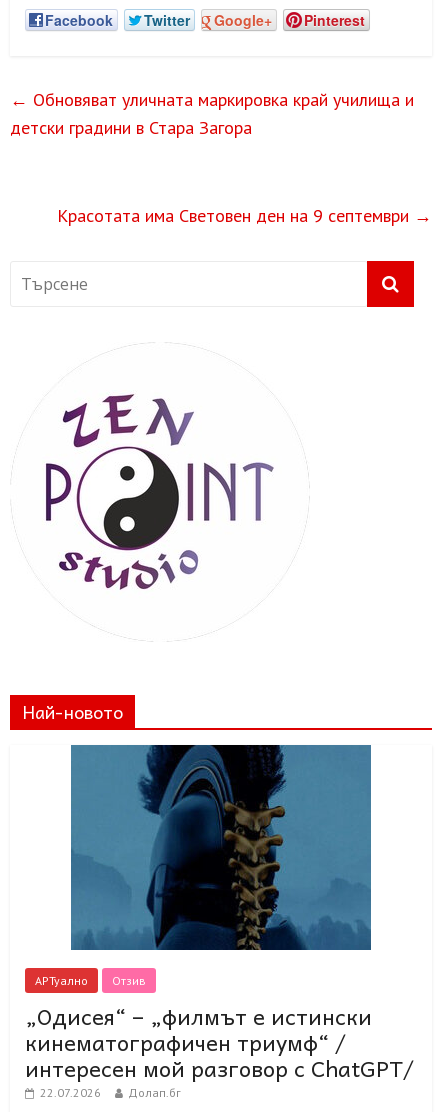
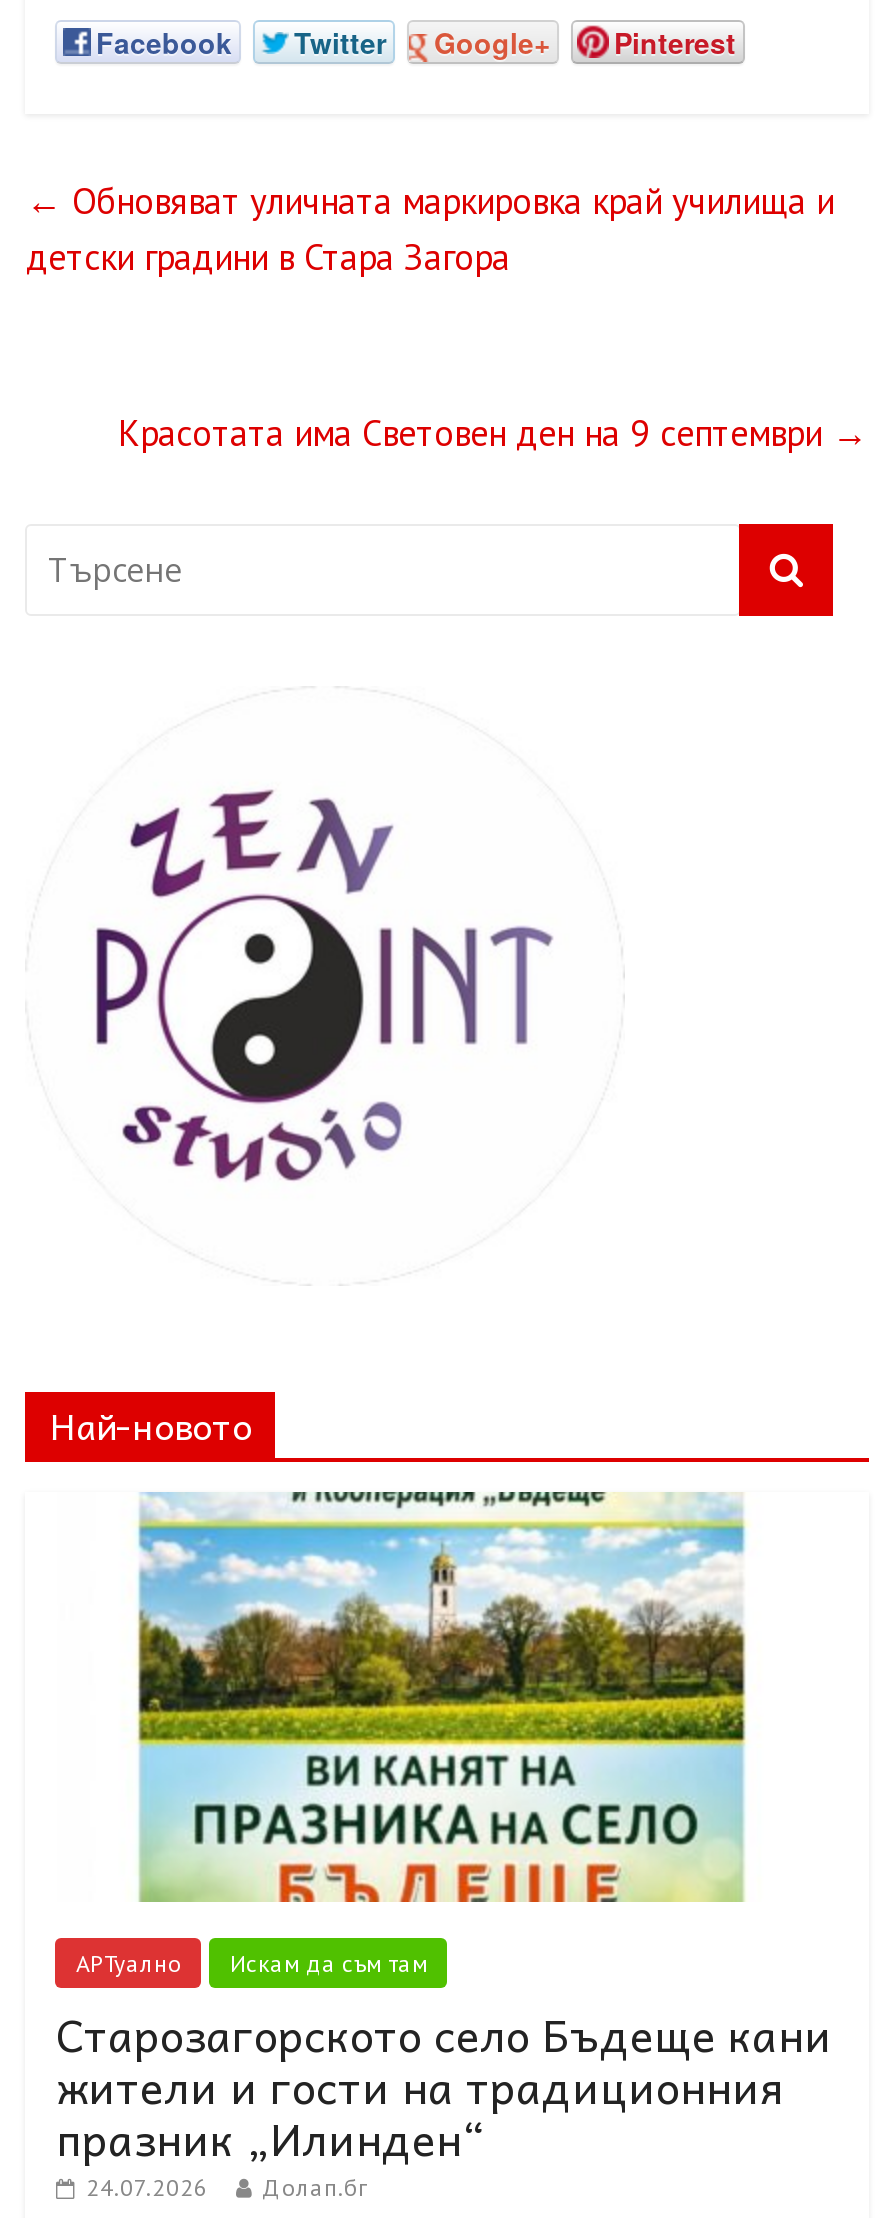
[25,744,414,1100] [image] | Отзив | „Одисея“ – „филмът е истински | кинематографичен триумф“ / | интересен мой разговор с ChatGPT/ | 22.07.2026 -> [56,1490,832,2202] [image] | Искам да съм там | Старозагорското село Бъдеще кани | жители и гости на традиционния | празник „Илинден“ | 24.07.2026

